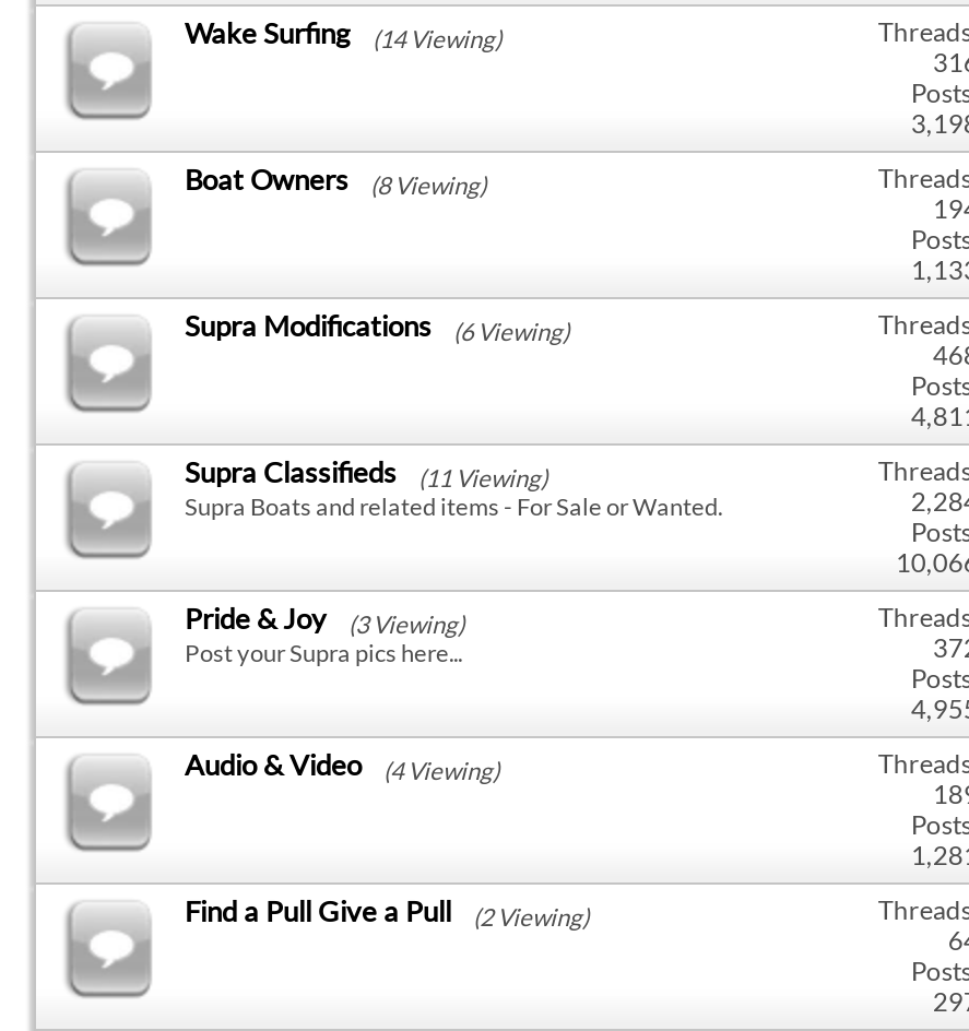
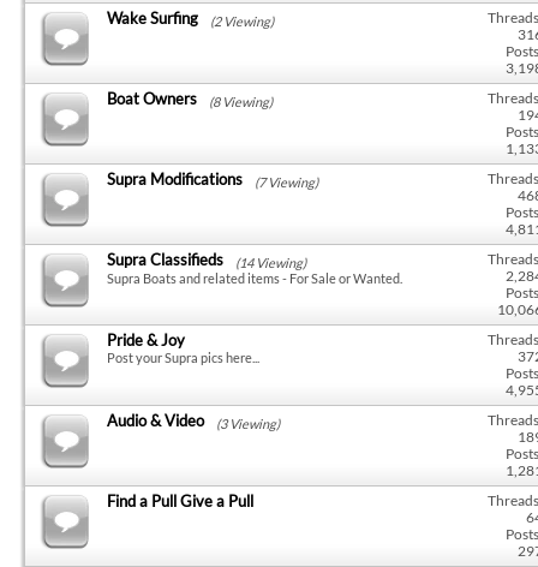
[185,15,501,52] Wake Surfing (14 Viewing) -> [107,8,274,29] Wake Surfing (2 Viewing)
[185,308,569,345] Supra Modifications (6 Viewing) -> [107,169,318,190] Supra Modifications (7 Viewing)
[185,454,547,491] Supra Classifieds (11 Viewing) -> [107,250,306,270] Supra Classifieds (14 Viewing)
[348,609,464,638] (3 Viewing) -> none
[185,747,499,784] Audio & Video (4 Viewing) -> [107,411,280,431] Audio & Video (3 Viewing)
[473,902,589,931] (2 Viewing) -> none

